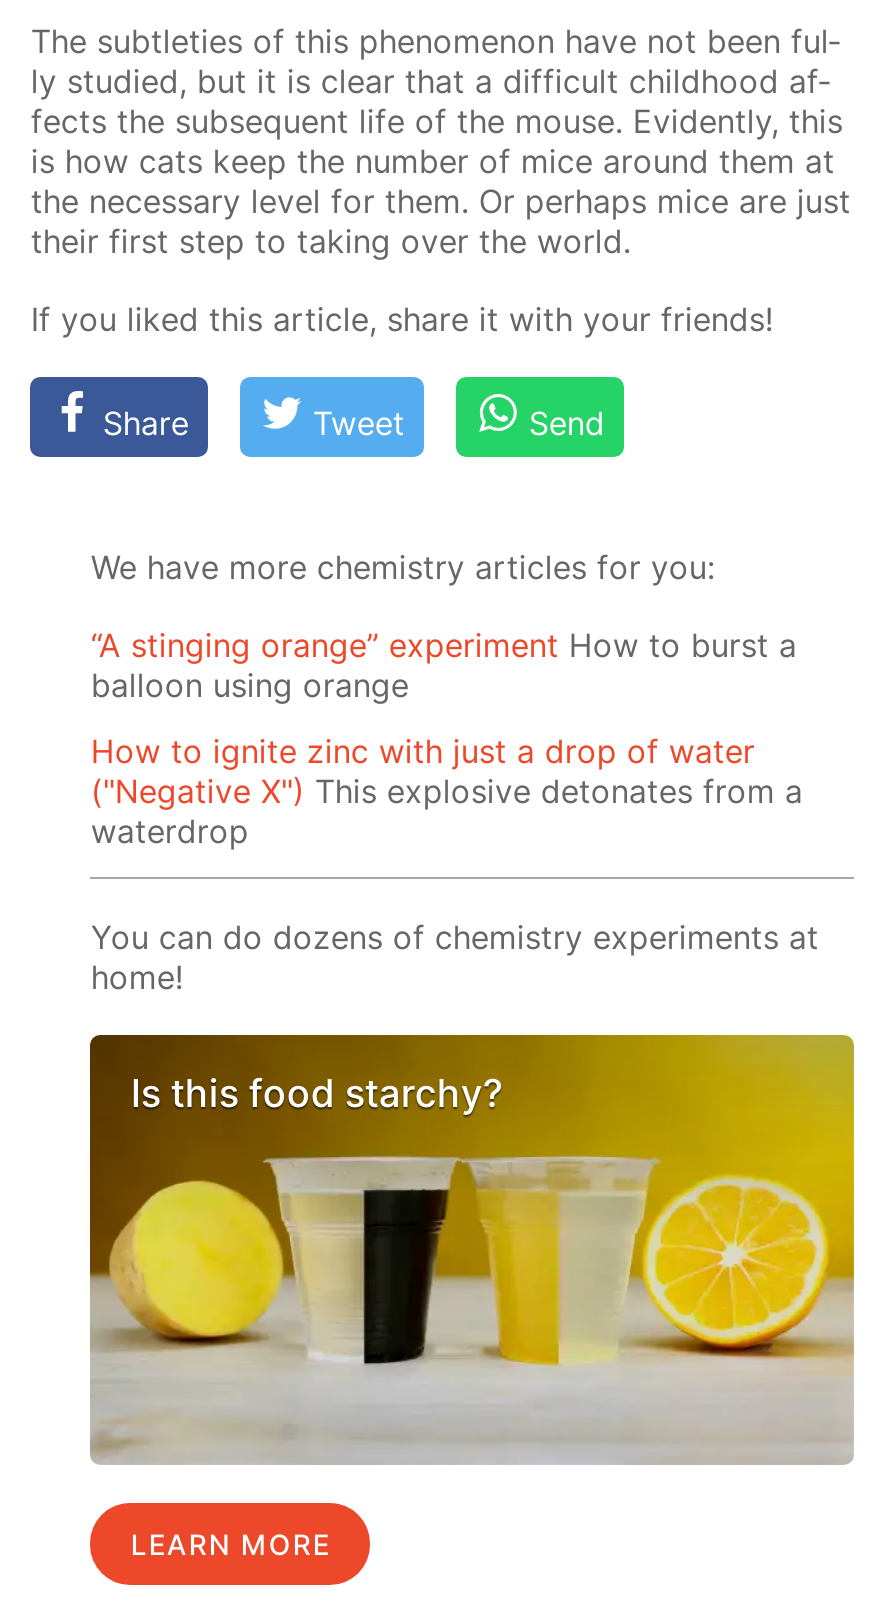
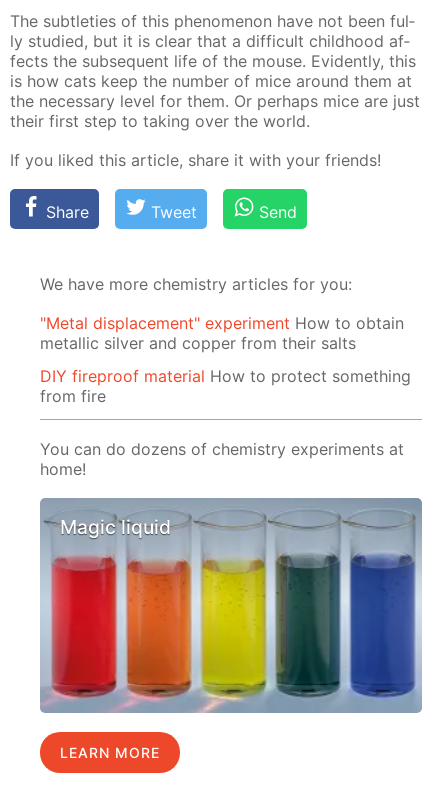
[91,625,797,705] “A stinging orange” experiment How to burst a | balloon using orange -> [40,313,404,353] "Metal displacement" experiment How to obtain | metallic silver and copper from their salts
[91,731,803,851] How to ignite zinc with just a drop of water | ("Negative X") This explosive detonates from a | waterdrop -> [40,366,411,406] DIY fireproof material How to protect something | from fire
[88,1033,856,1465] [image] | Is this food starchy? -> [40,497,423,713] [image] | Magic liquid

